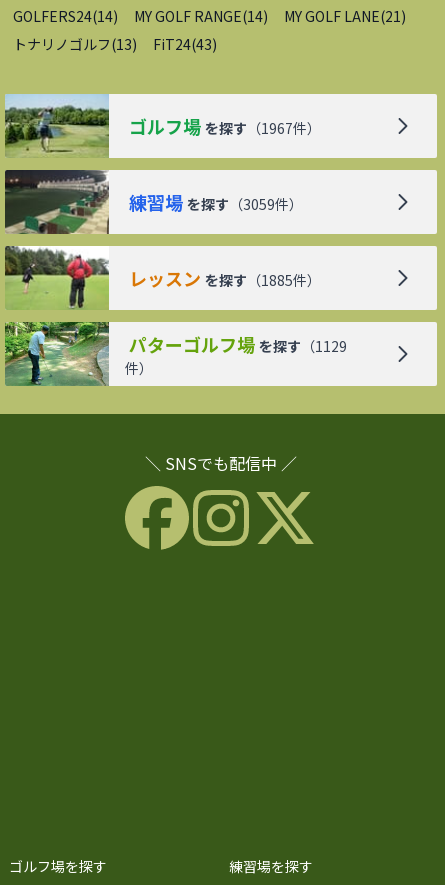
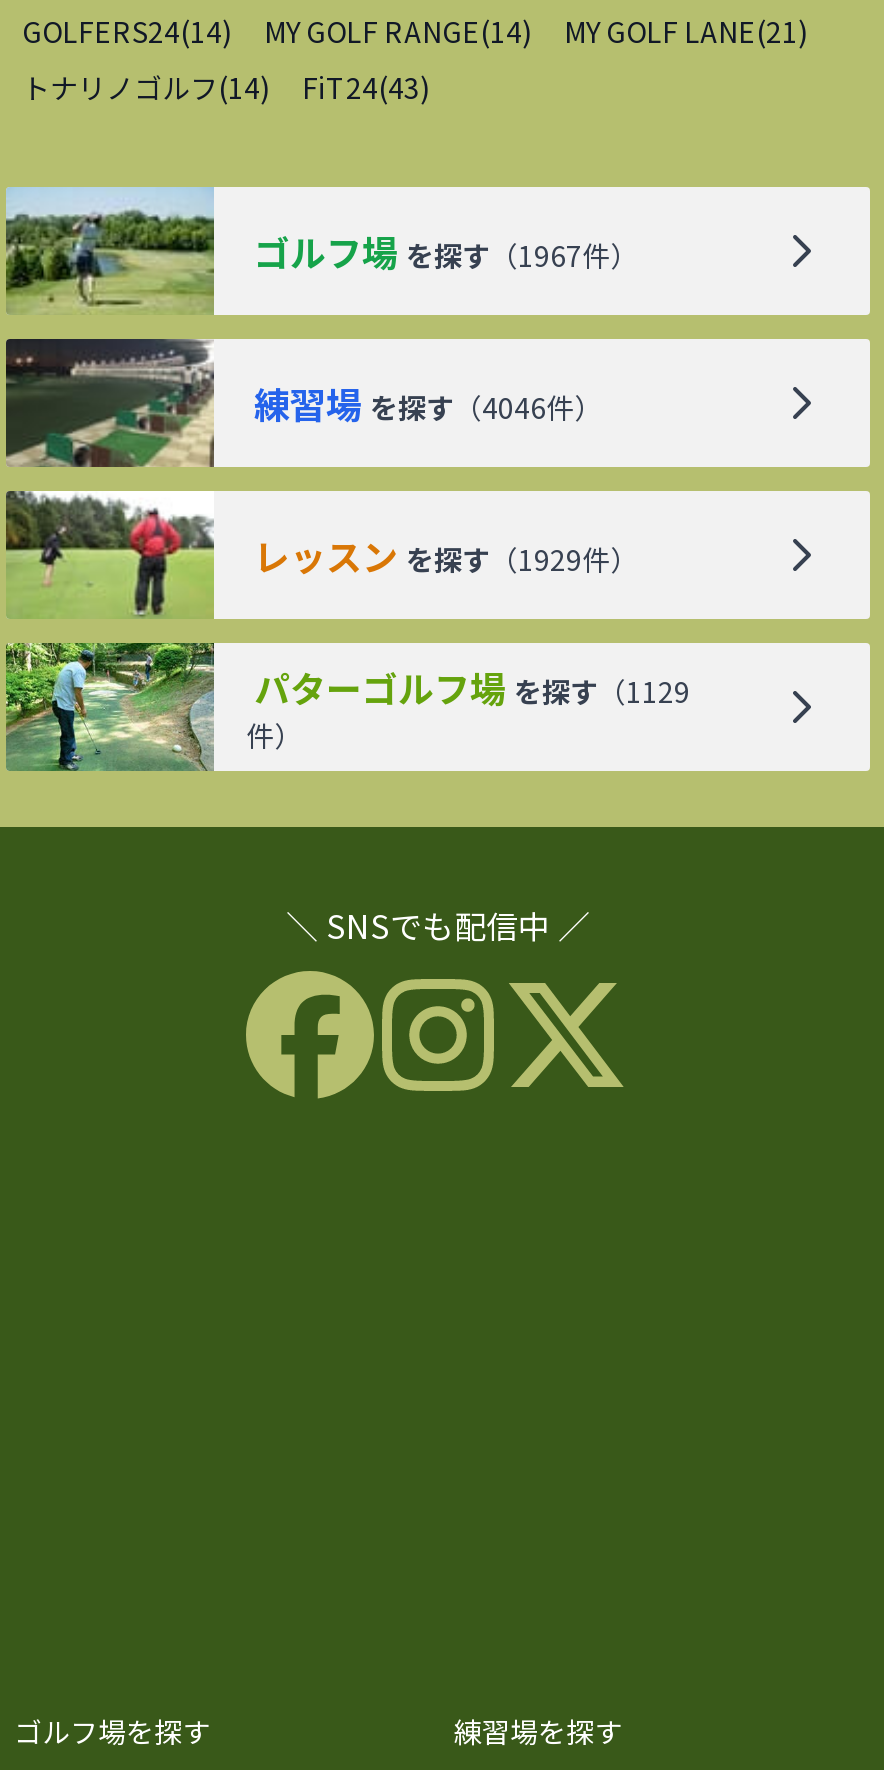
[13,34,137,54] トナリノゴルフ(13) -> [22,67,270,107] トナリノゴルフ(14)
[129,189,303,215] 練習場 を探す（3059件） -> [254,377,602,429] 練習場 を探す（4046件）
[129,265,321,291] レッスン を探す（1885件） -> [254,529,638,581] レッスン を探す（1929件）

